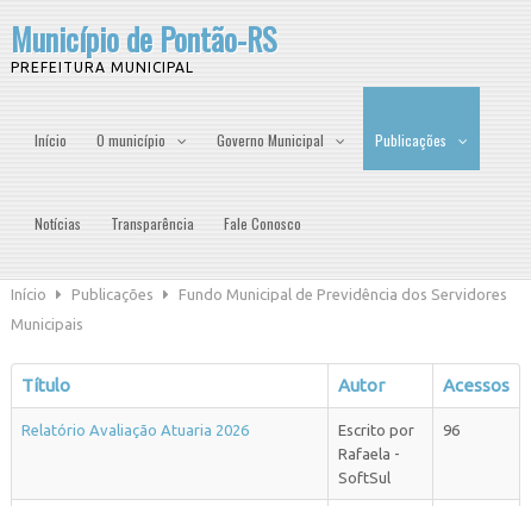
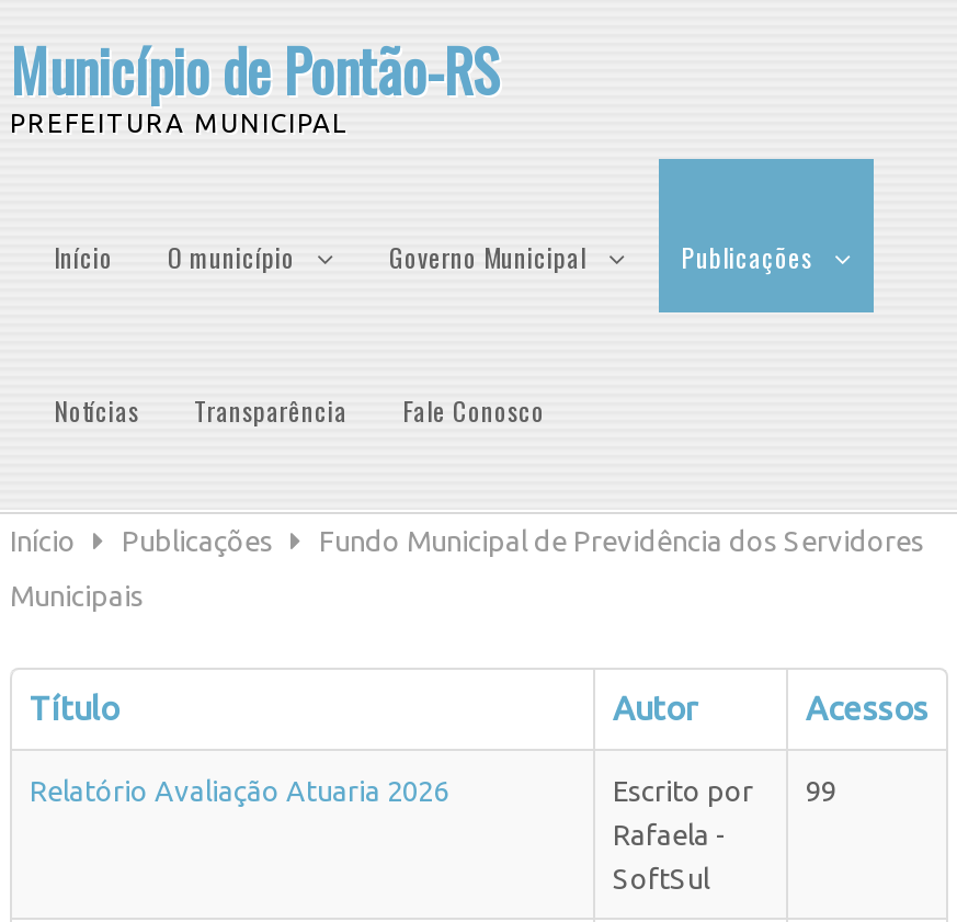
[338,421,460,438] Escrito por 96 -> [613,775,836,806] Escrito por 99

